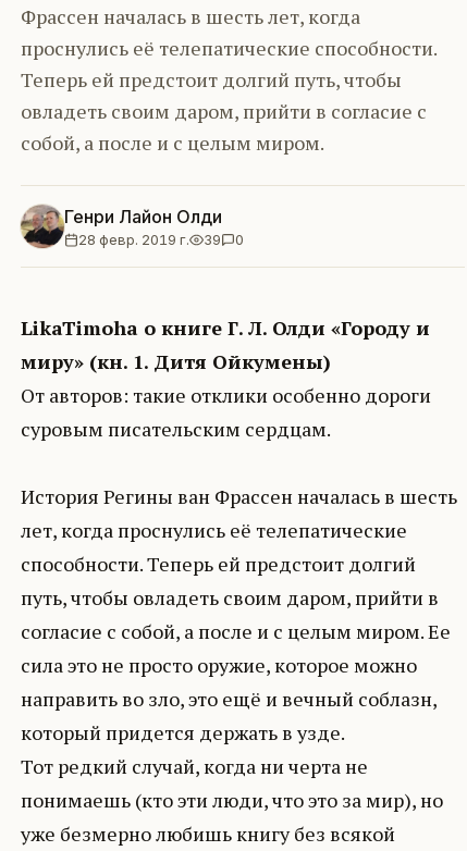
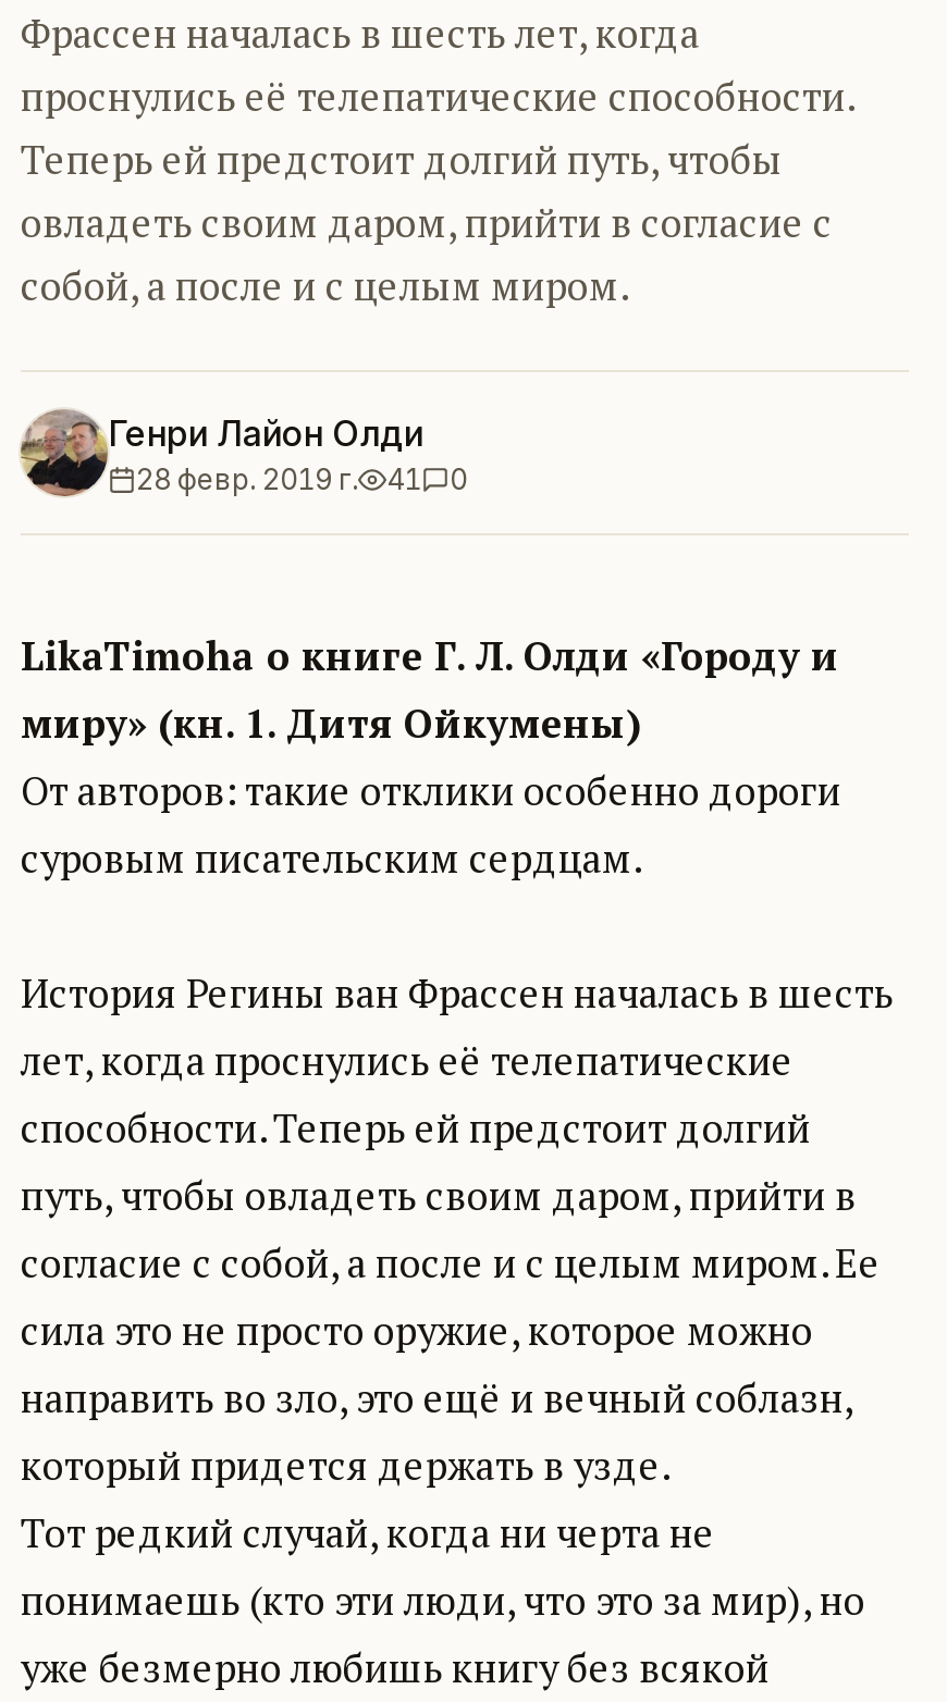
[204,231,221,248] 39 -> [386,461,421,496] 41

